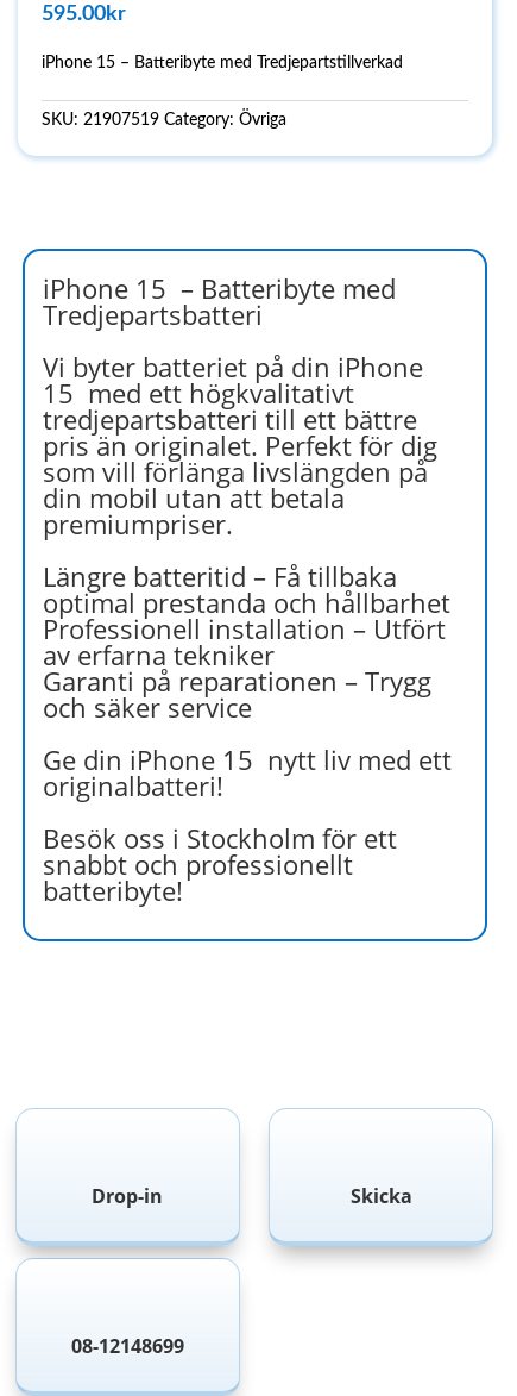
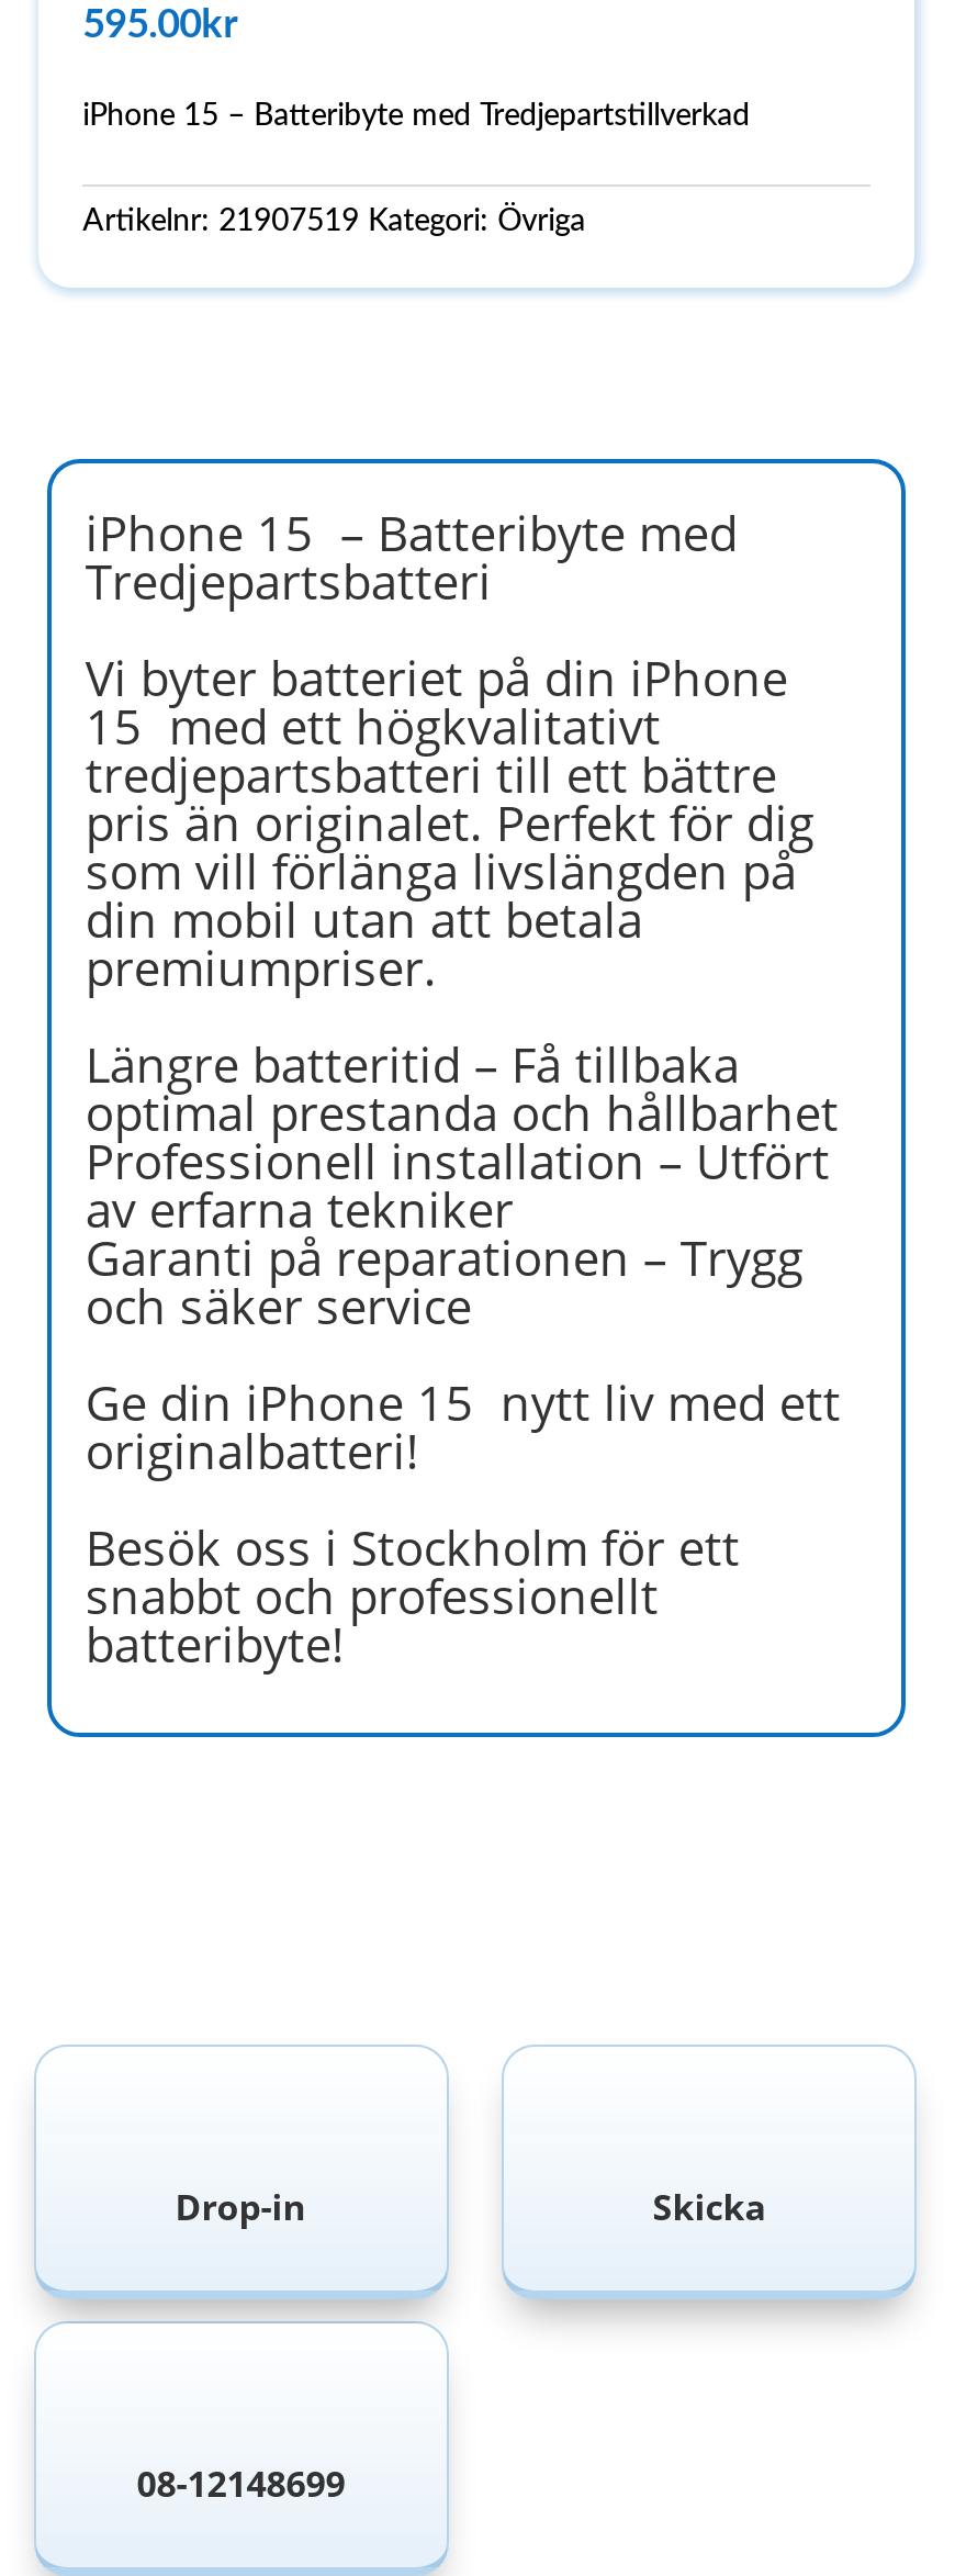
[42,112,287,128] SKU: 21907519 Category: Övriga -> [83,206,585,237] Artikelnr: 21907519 Kategori: Övriga

